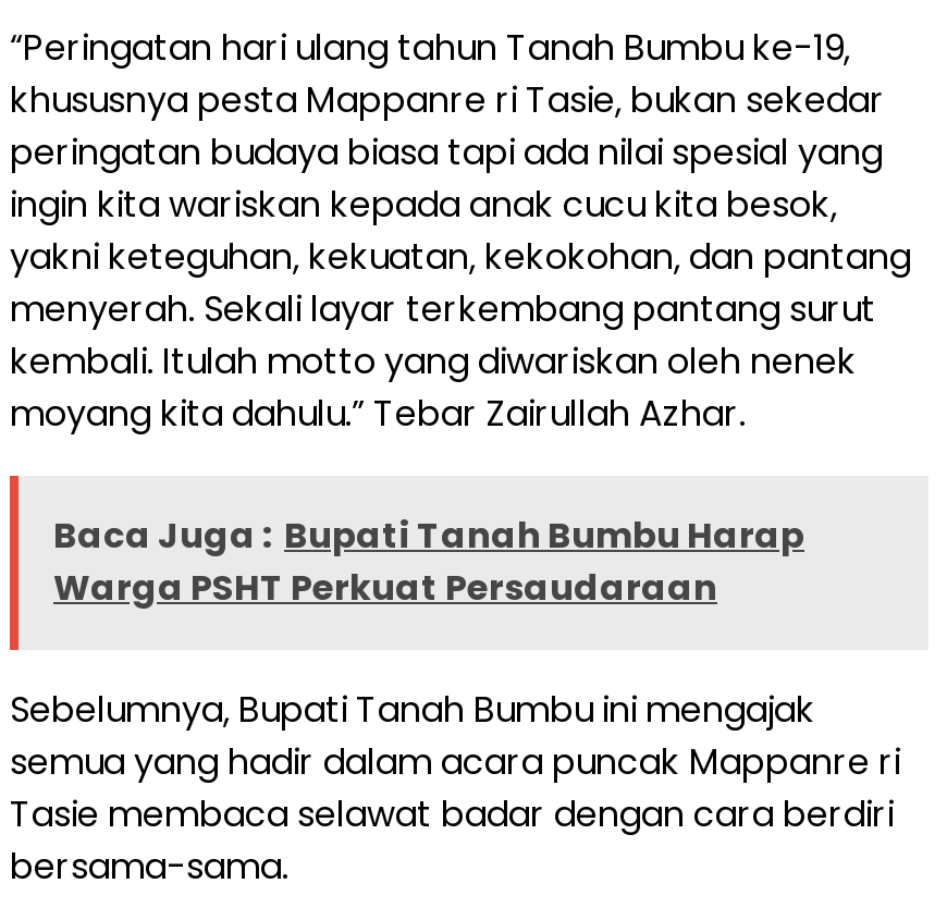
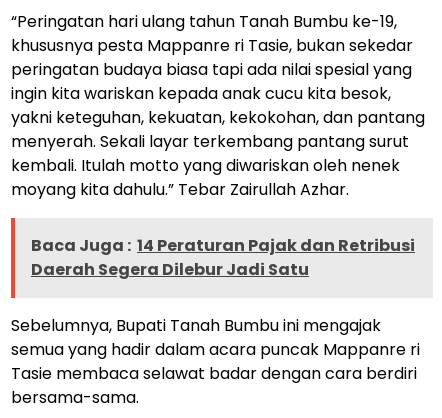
[53,511,804,614] Baca Juga : Bupati Tanah Bumbu Harap | Warga PSHT Perkuat Persaudaraan -> [31,234,415,281] Baca Juga : 14 Peraturan Pajak dan Retribusi | Daerah Segera Dilebur Jadi Satu

